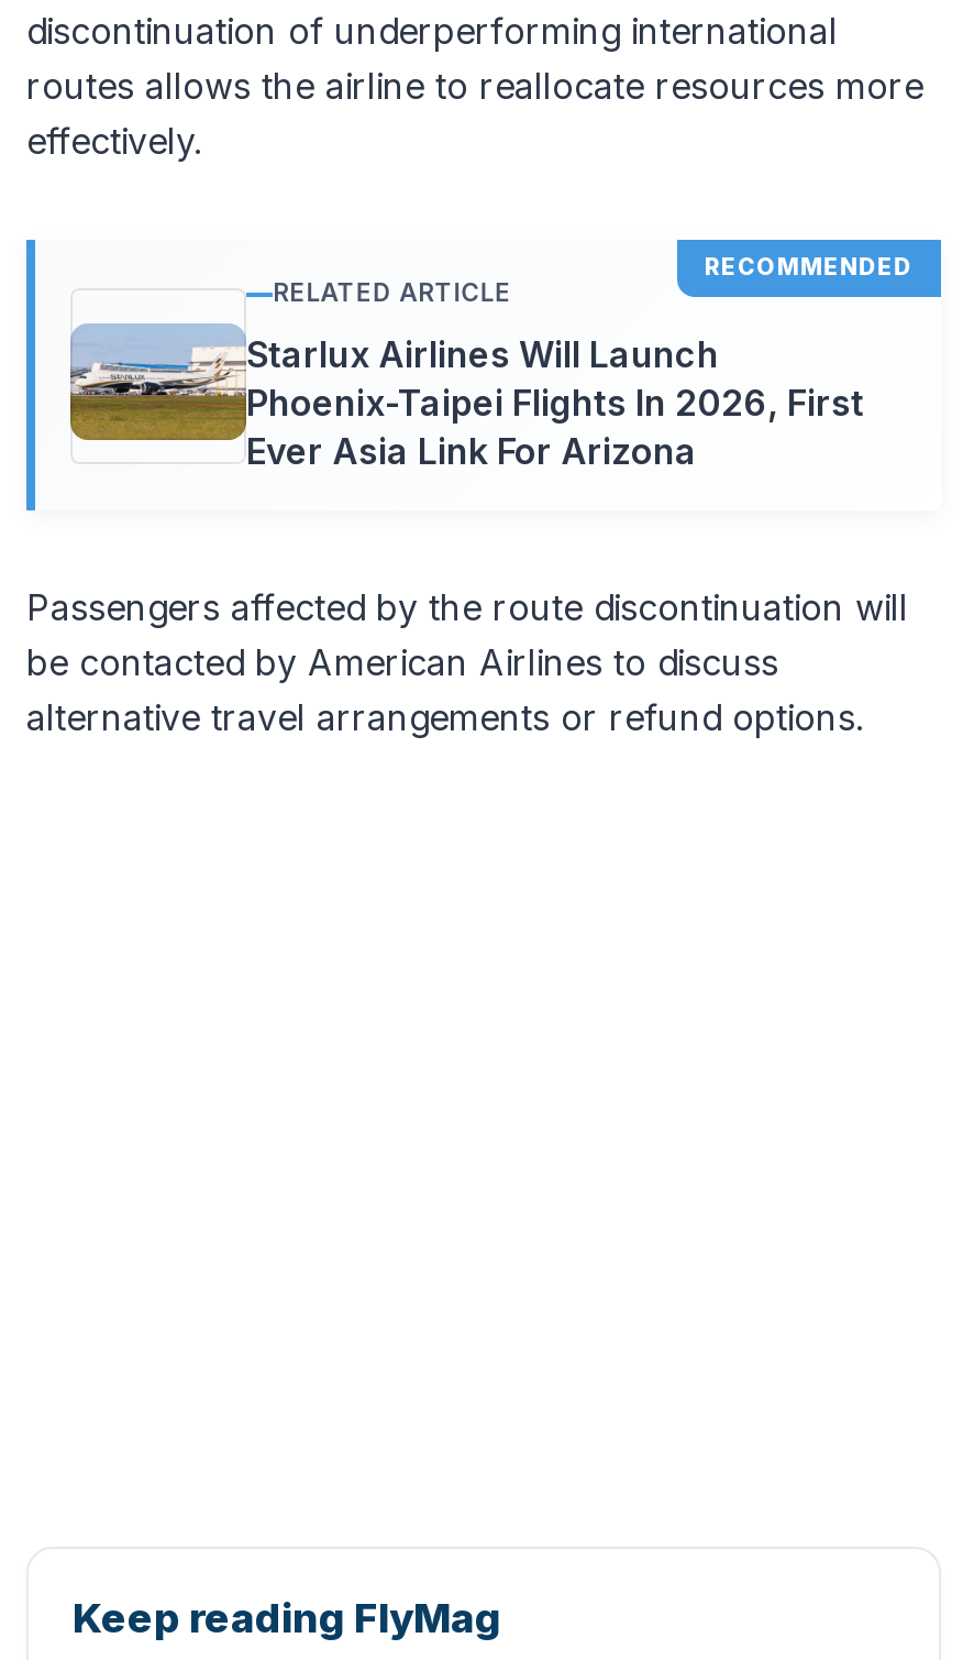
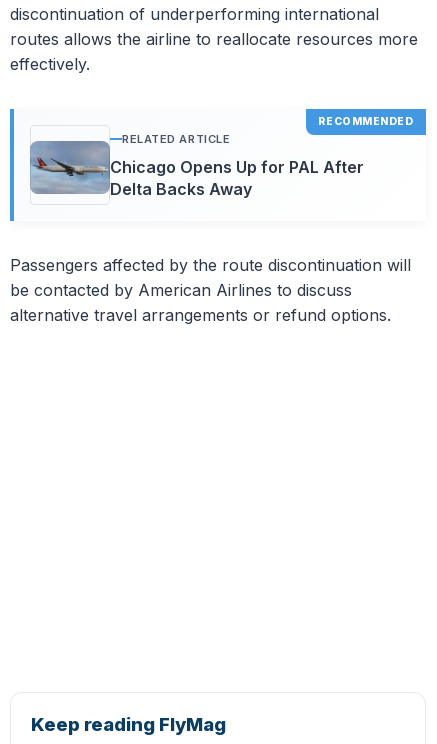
[68,321,864,473] [image] | Starlux Airlines Will Launch | Phoenix-Taipei Flights In 2026, First | Ever Asia Link For Arizona -> [30,140,364,199] [image] | Chicago Opens Up for PAL After | Delta Backs Away

